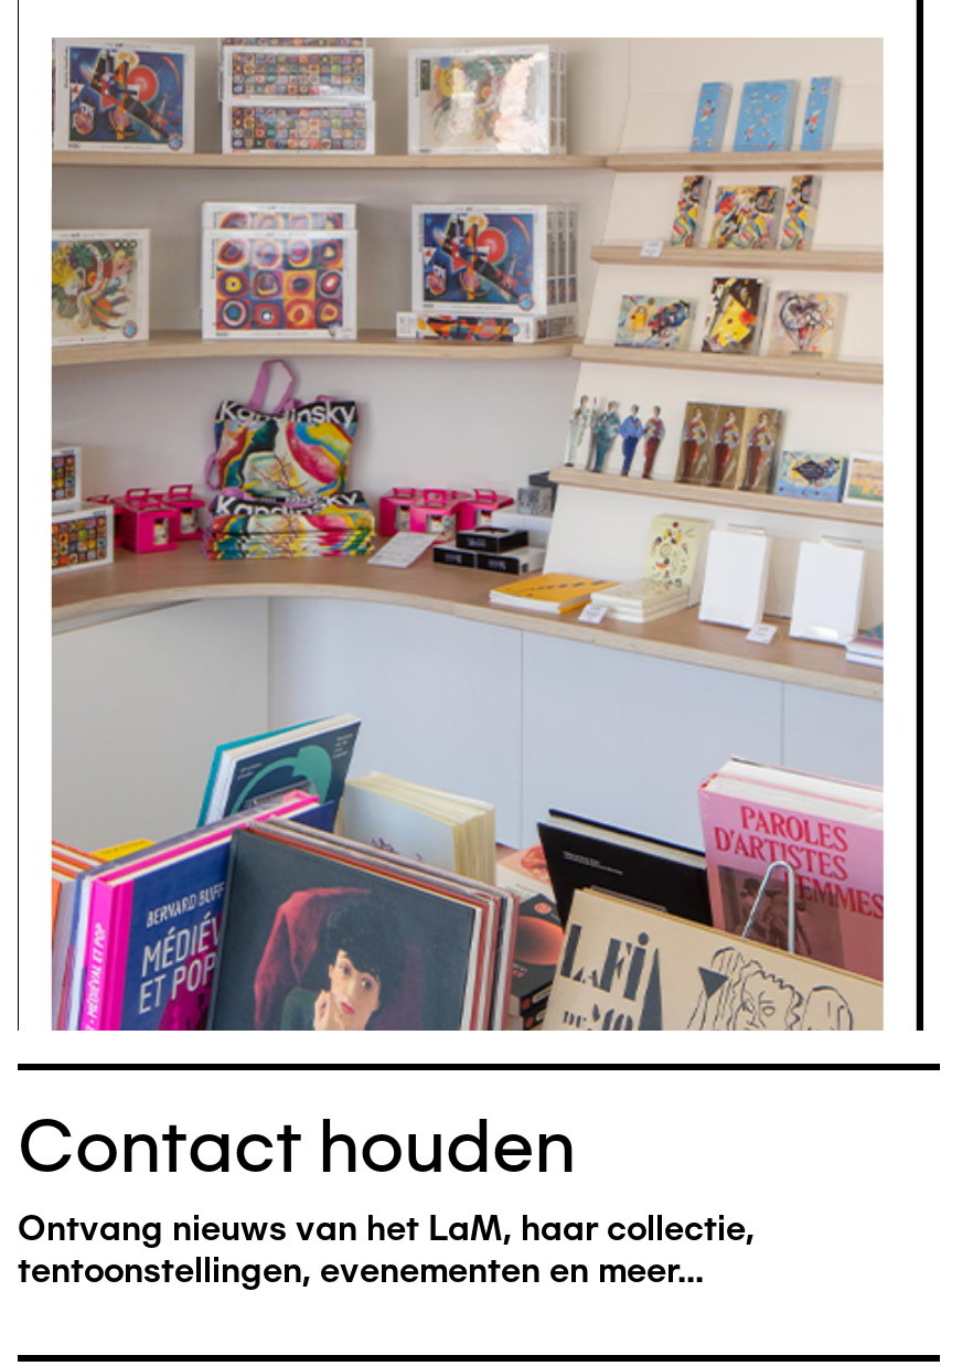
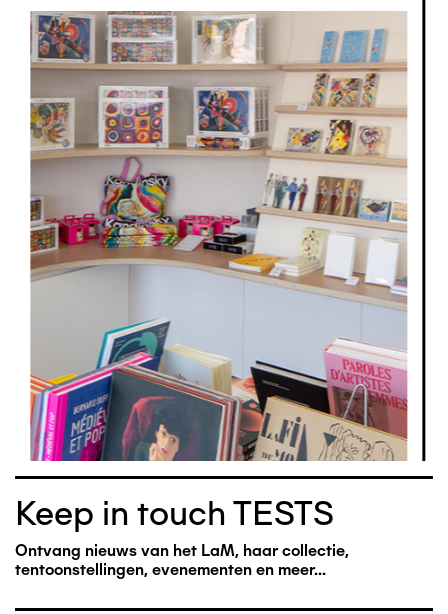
[18,1101,576,1192] Contact houden -> [15,493,334,534] Keep in touch TESTS

